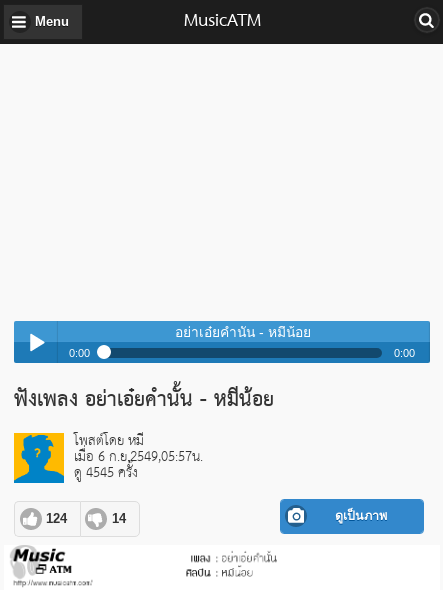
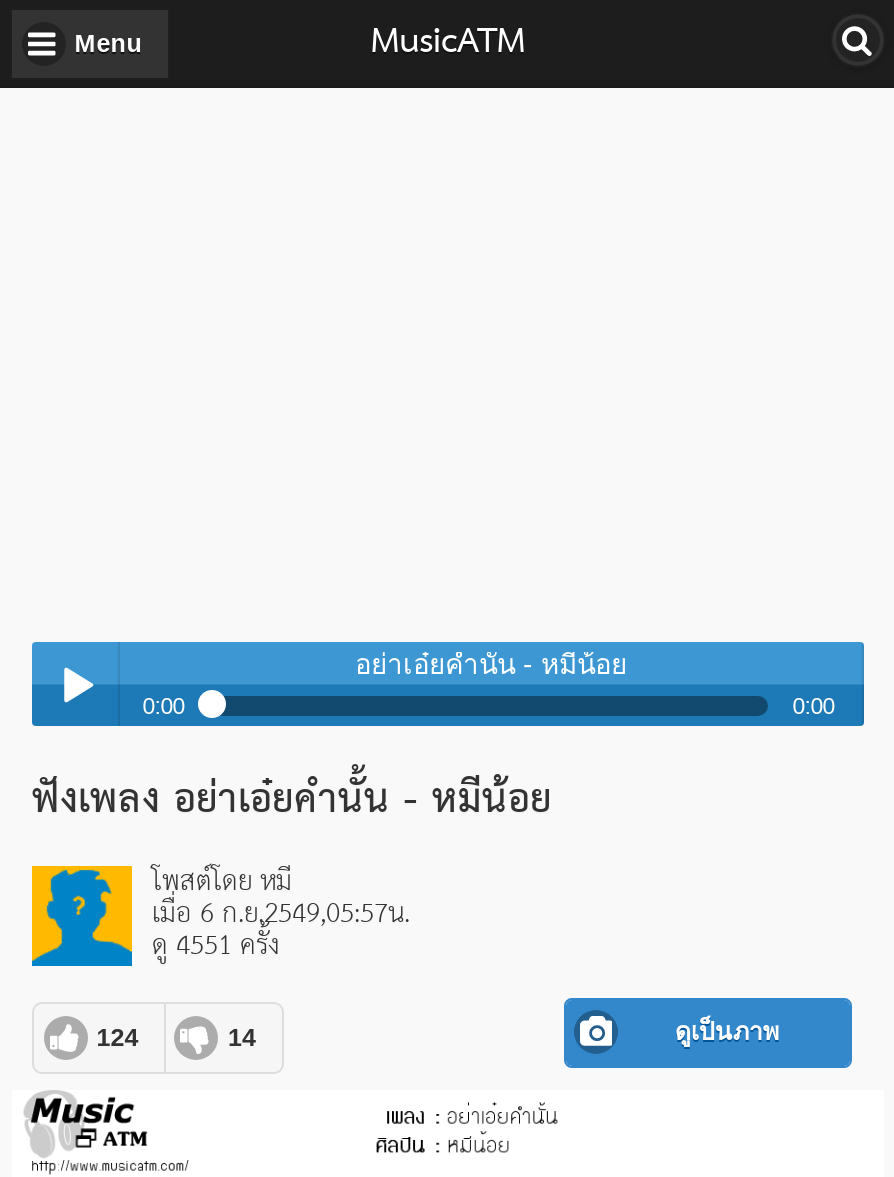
[74,461,138,485] ดู 4545 ครั้ง -> [152,922,280,970] ดู 4551 ครั้ง

